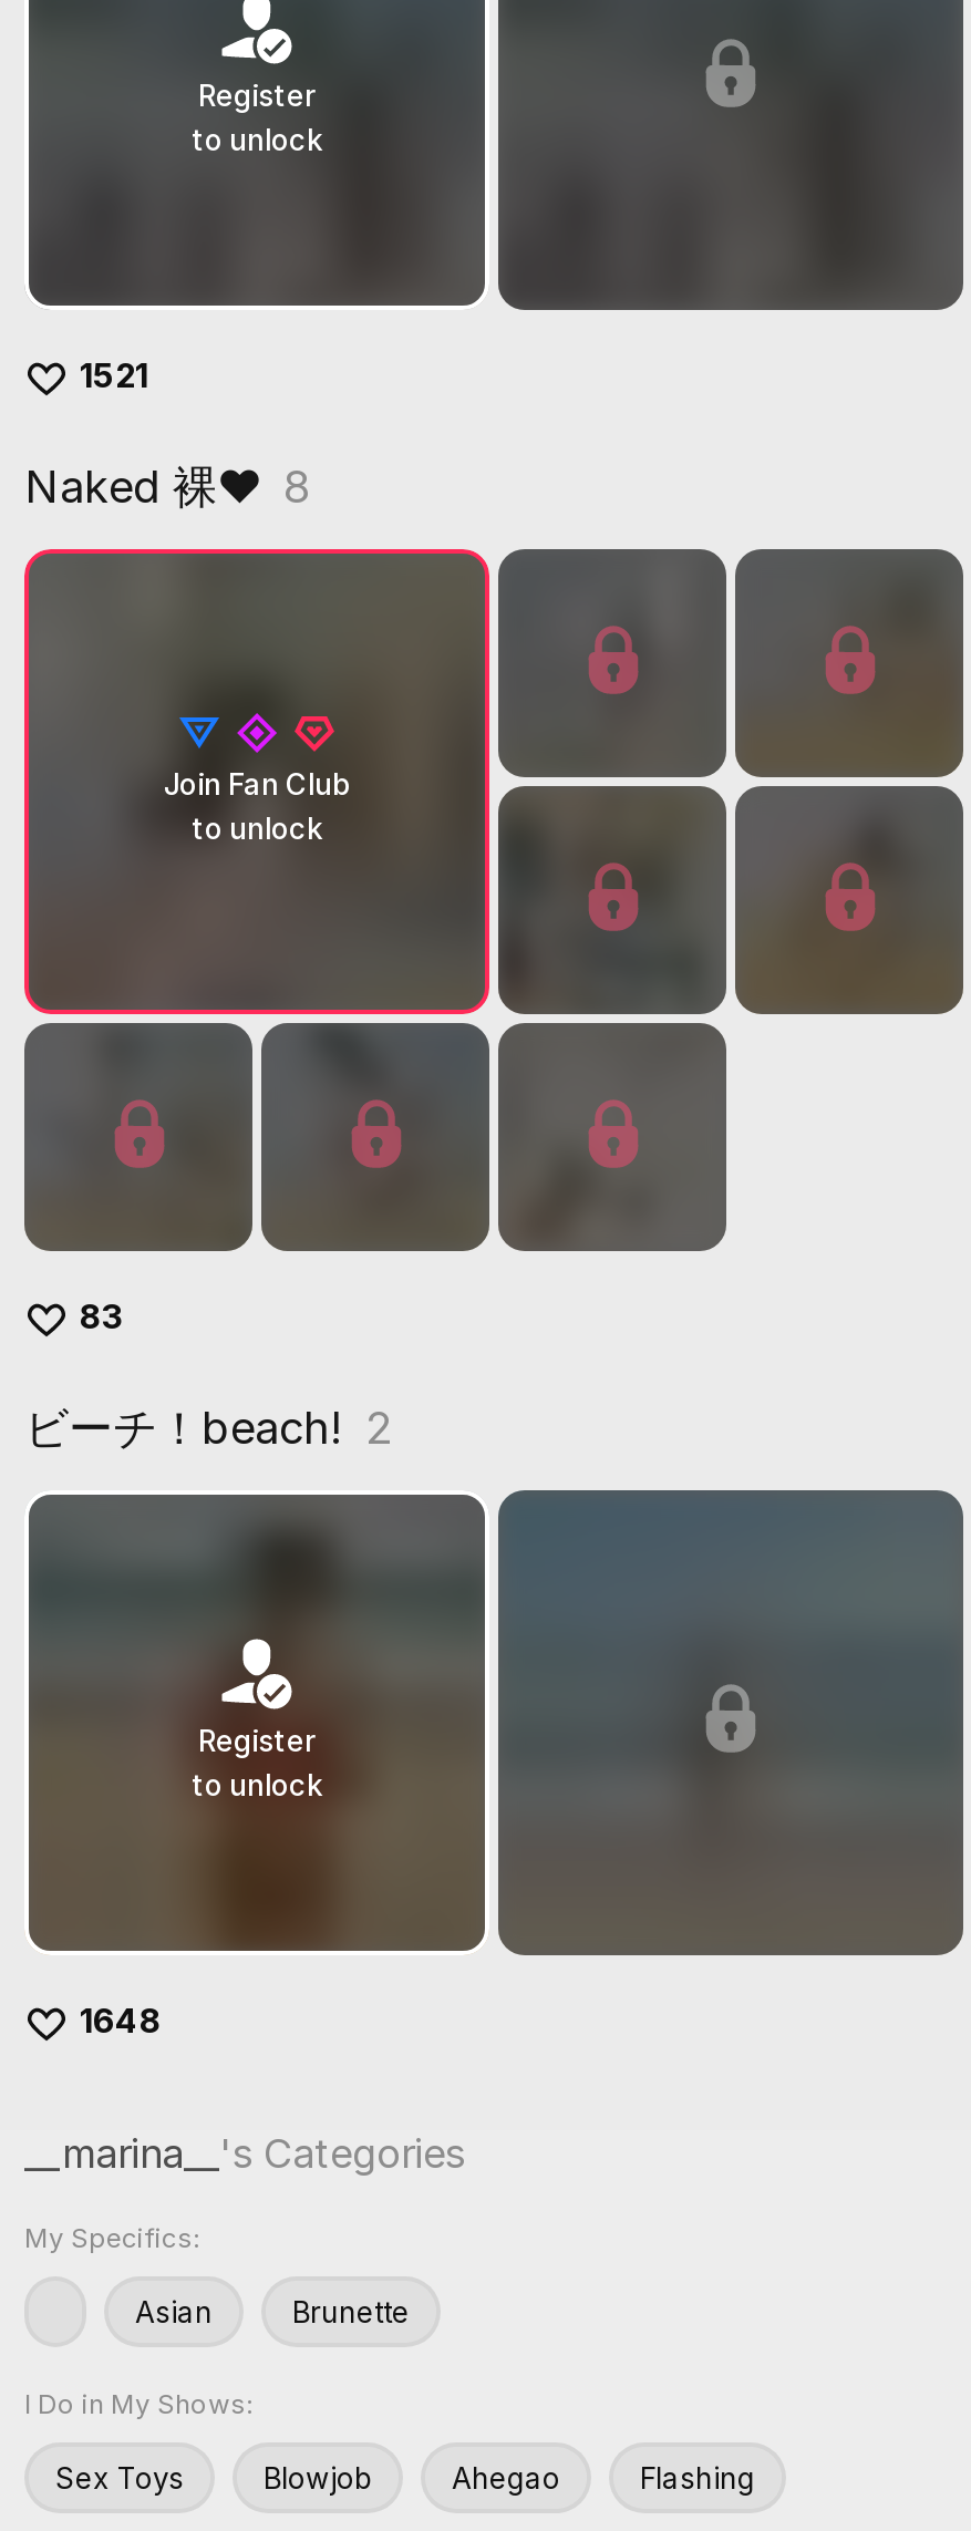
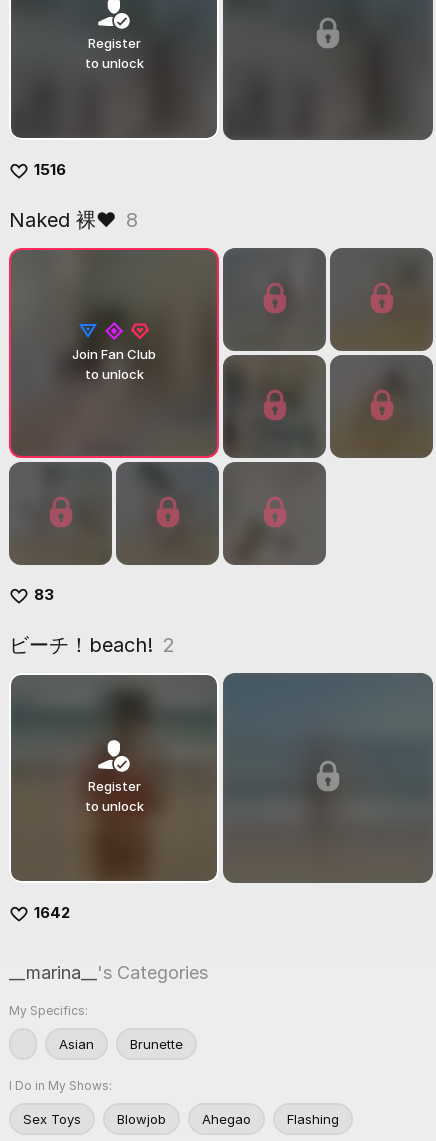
[80,355,148,397] 1521 -> [34,160,66,179] 1516
[80,2000,162,2042] 1648 -> [34,903,70,922] 1642

